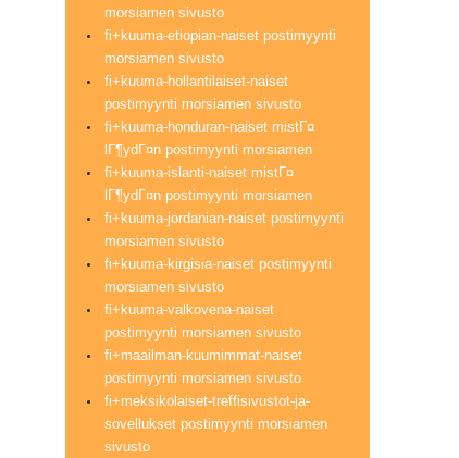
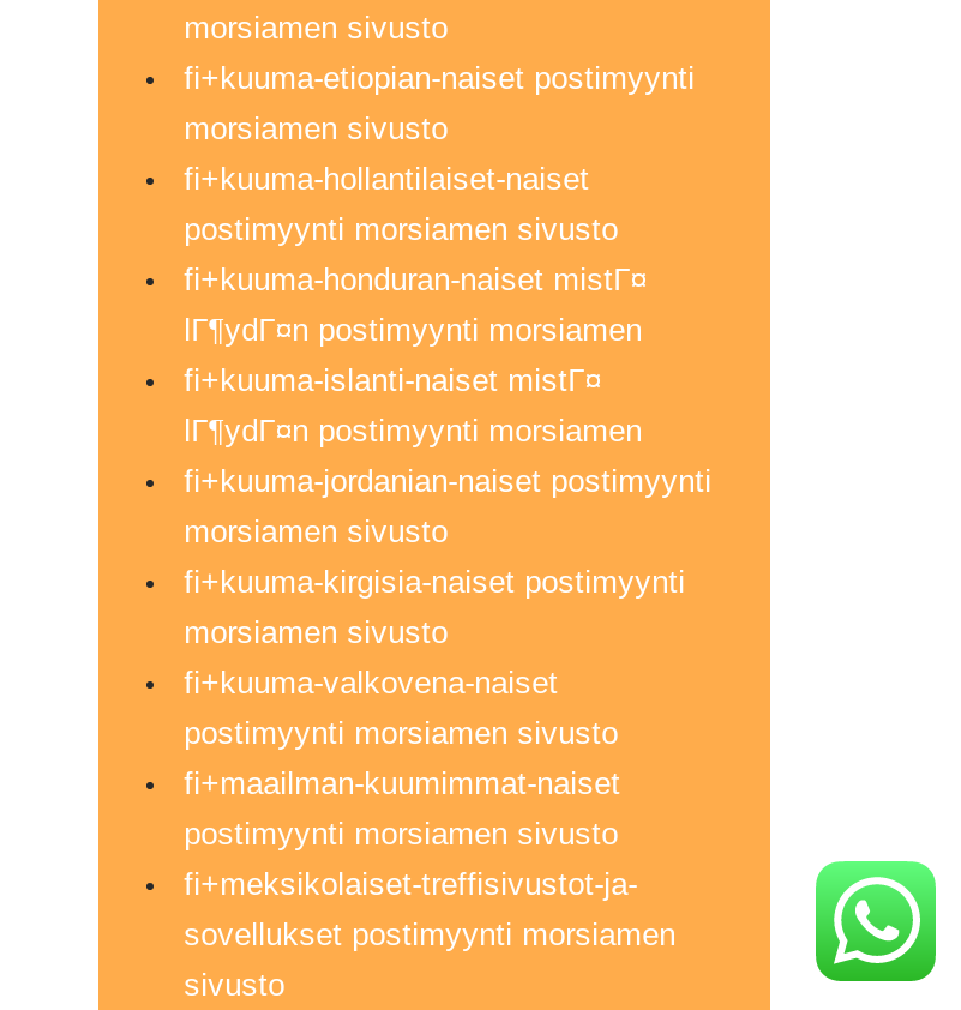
none -> [813,859,938,984] [image]

